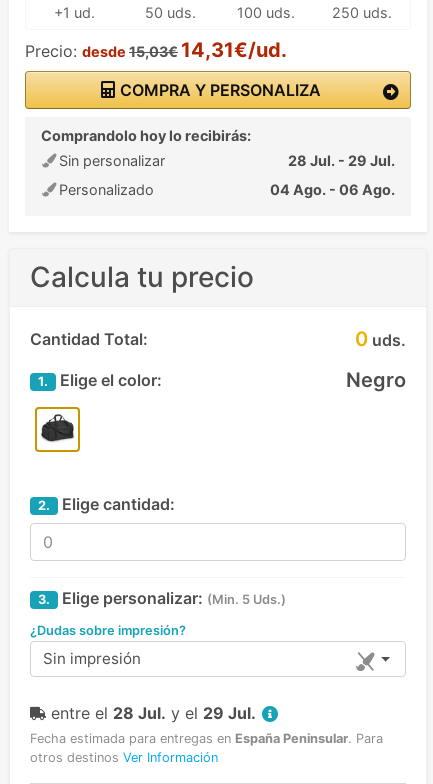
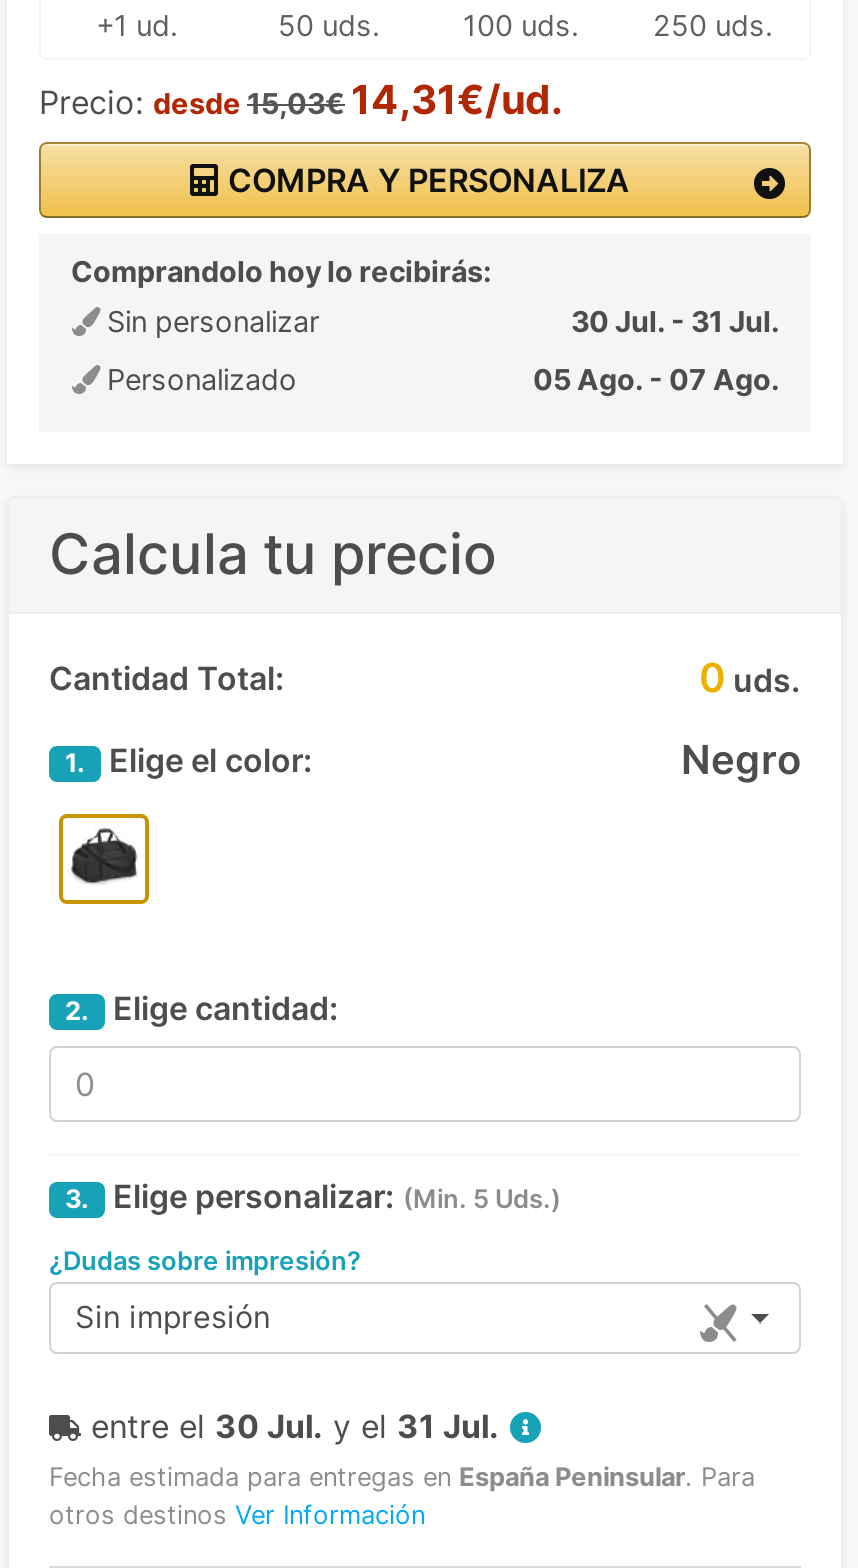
[288,152,395,169] 28 Jul. - 29 Jul. -> [571,303,779,337] 30 Jul. - 31 Jul.
[270,181,395,198] 04 Ago. - 06 Ago. -> [533,361,779,395] 05 Ago. - 07 Ago.
[51,703,256,723] entre el 28 Jul. y el 29 Jul. -> [91,1407,499,1447] entre el 30 Jul. y el 31 Jul.

